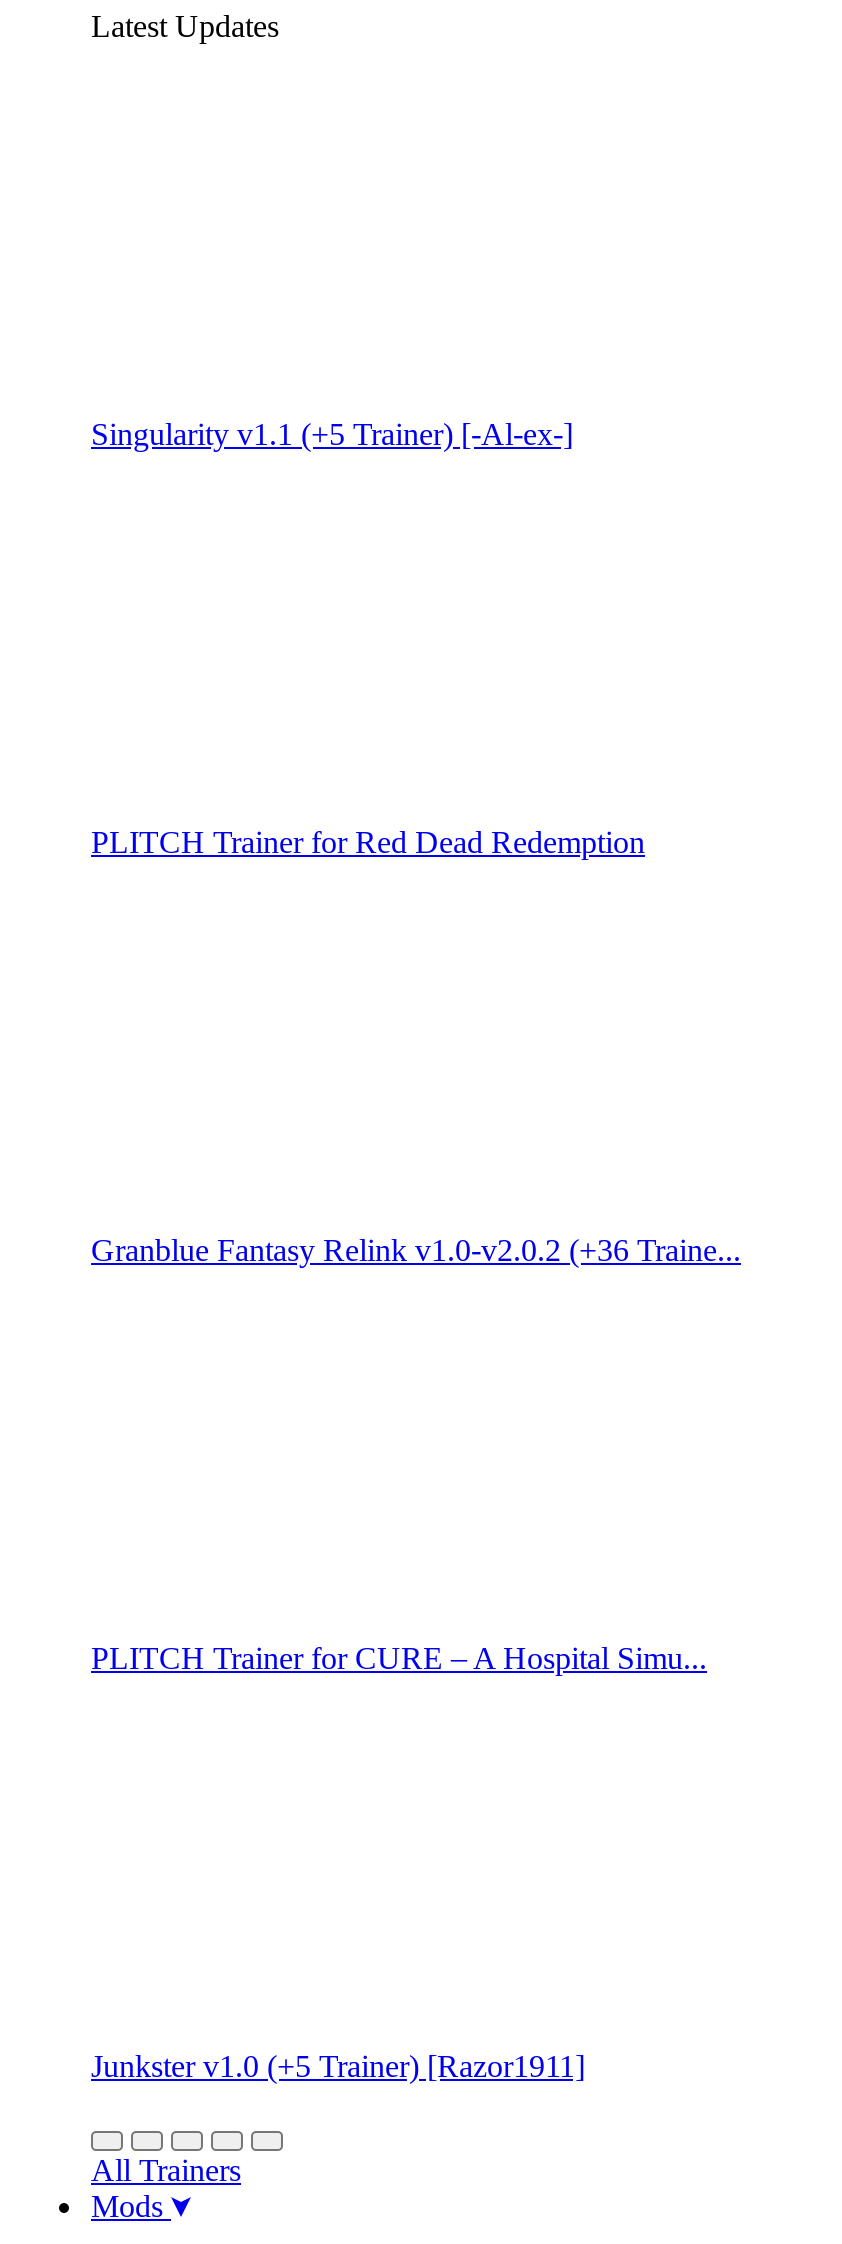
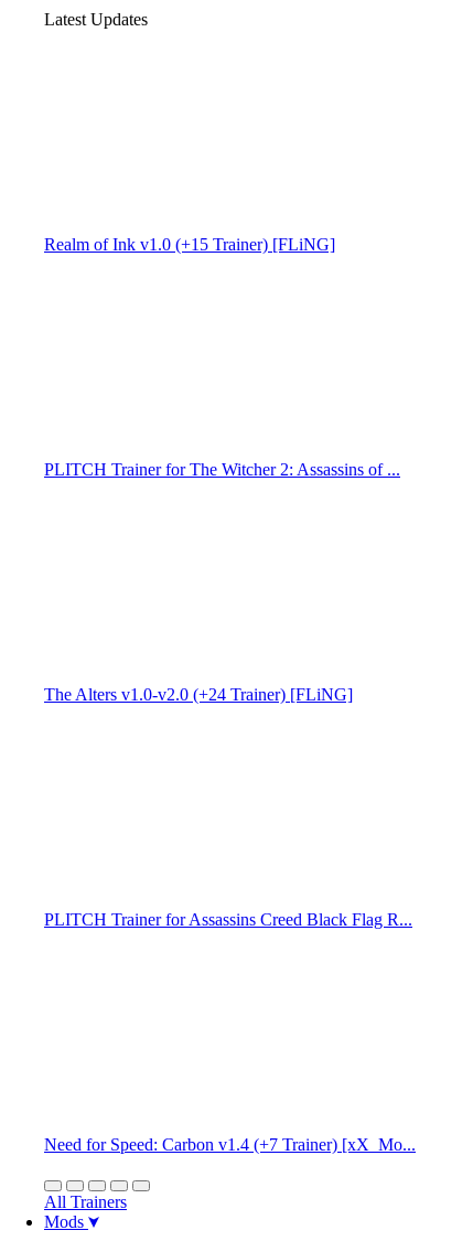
[91,417,573,451] Singularity v1.1 (+5 Trainer) [-Al-ex-] -> [44,235,335,254] Realm of Ink v1.0 (+15 Trainer) [FLiNG]
[91,825,645,859] PLITCH Trainer for Red Dead Redemption -> [44,460,400,479] PLITCH Trainer for The Witcher 2: Assassins of ...
[91,1233,741,1267] Granblue Fantasy Relink v1.0-v2.0.2 (+36 Traine... -> [44,685,353,704] The Alters v1.0-v2.0 (+24 Trainer) [FLiNG]
[91,1641,707,1675] PLITCH Trainer for CURE – A Hospital Simu... -> [44,910,412,929] PLITCH Trainer for Assassins Creed Black Flag R...
[91,2049,585,2083] Junkster v1.0 (+5 Trainer) [Razor1911] -> [44,1135,416,1154] Need for Speed: Carbon v1.4 (+7 Trainer) [xX_Mo...

